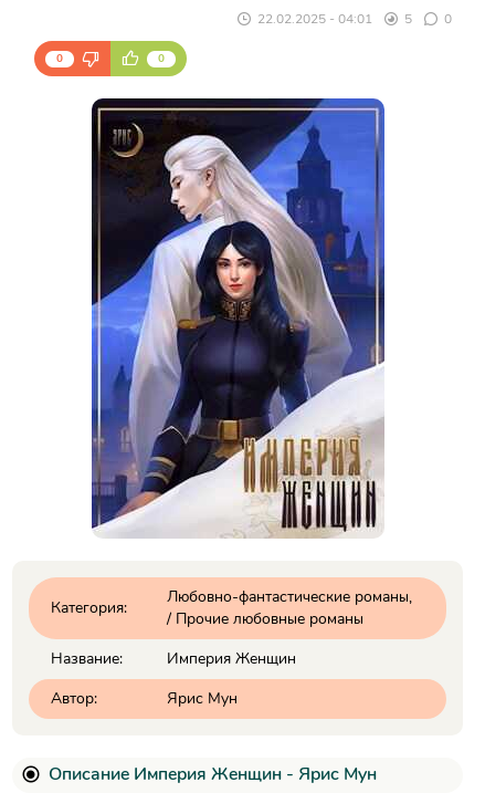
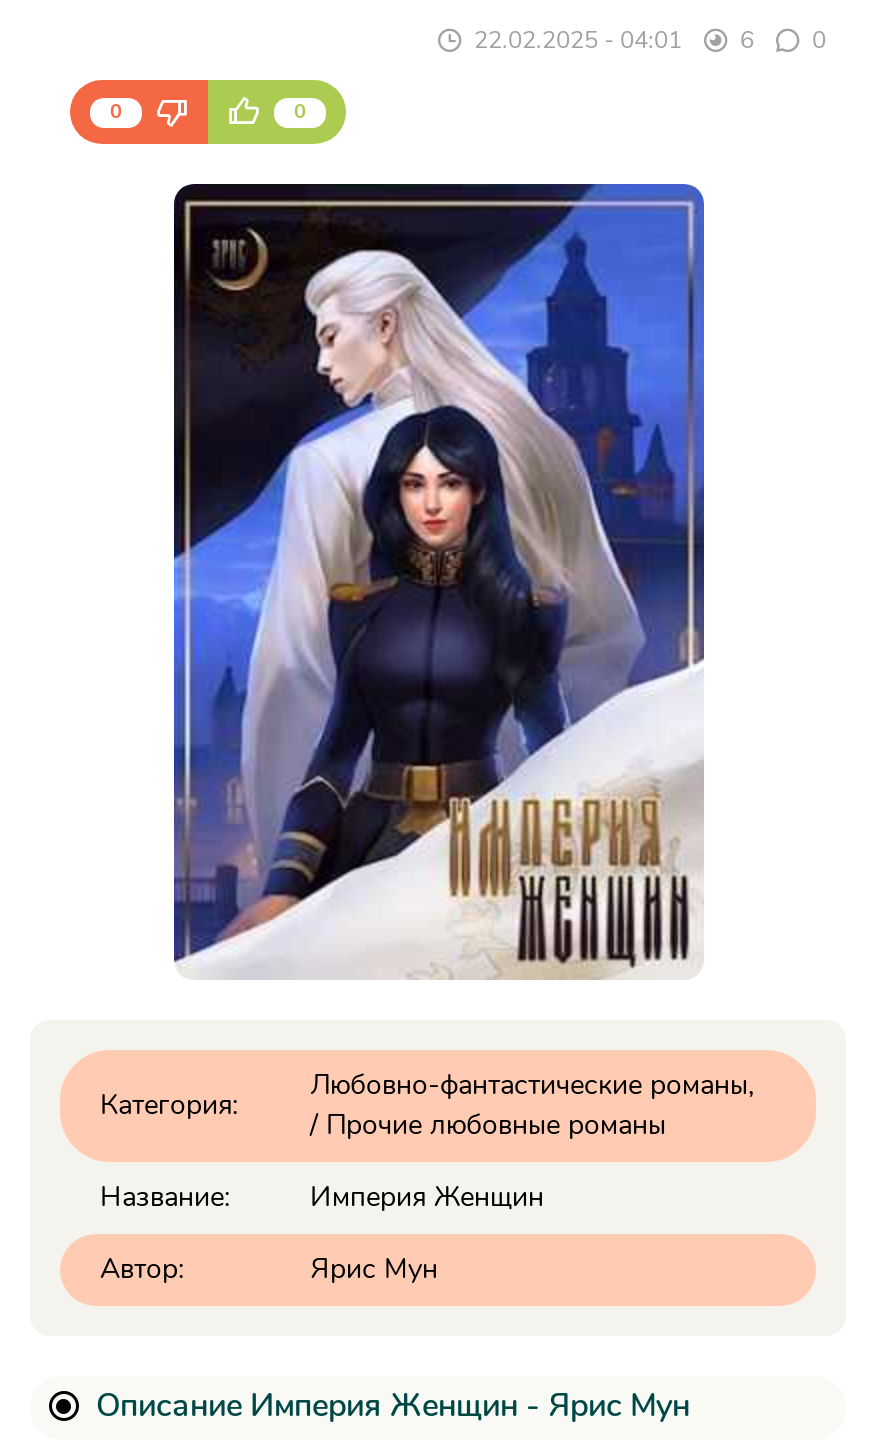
[257,10,452,28] 22.02.2025 - 04:01 5 0 -> [474,24,826,56] 22.02.2025 - 04:01 6 0

